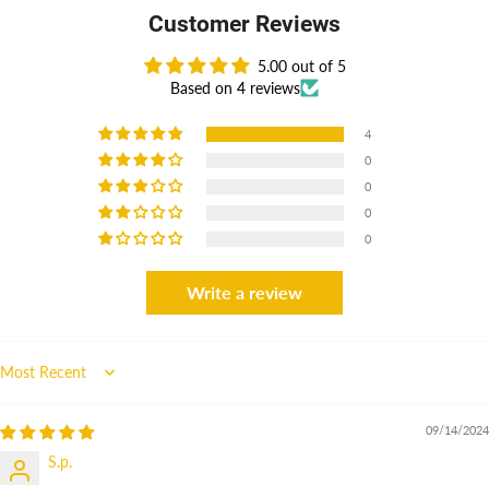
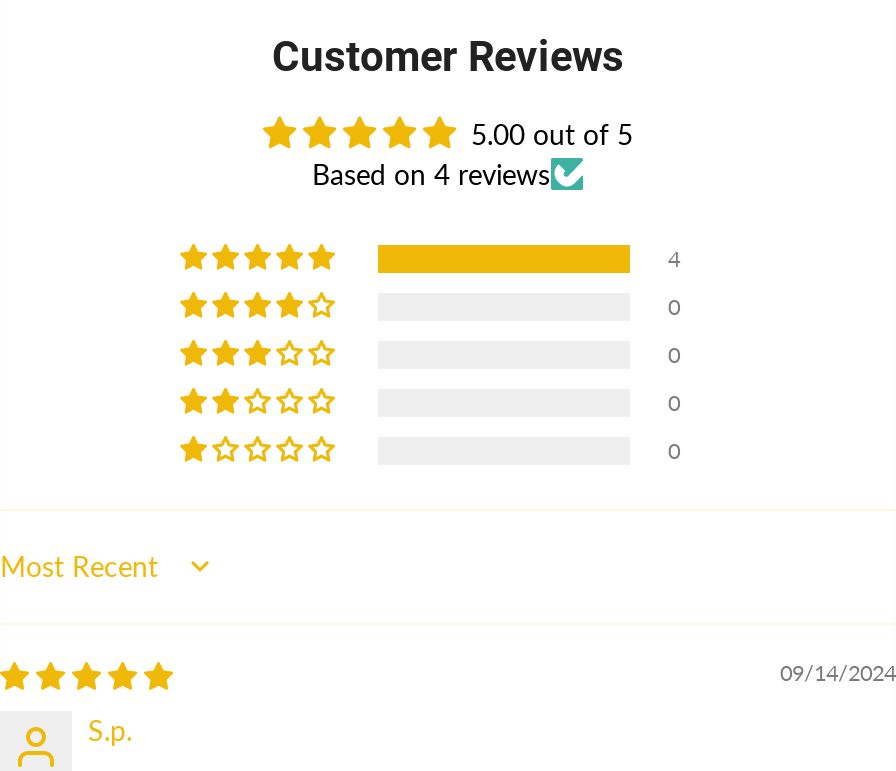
[187,281,302,302] Write a review -> none

